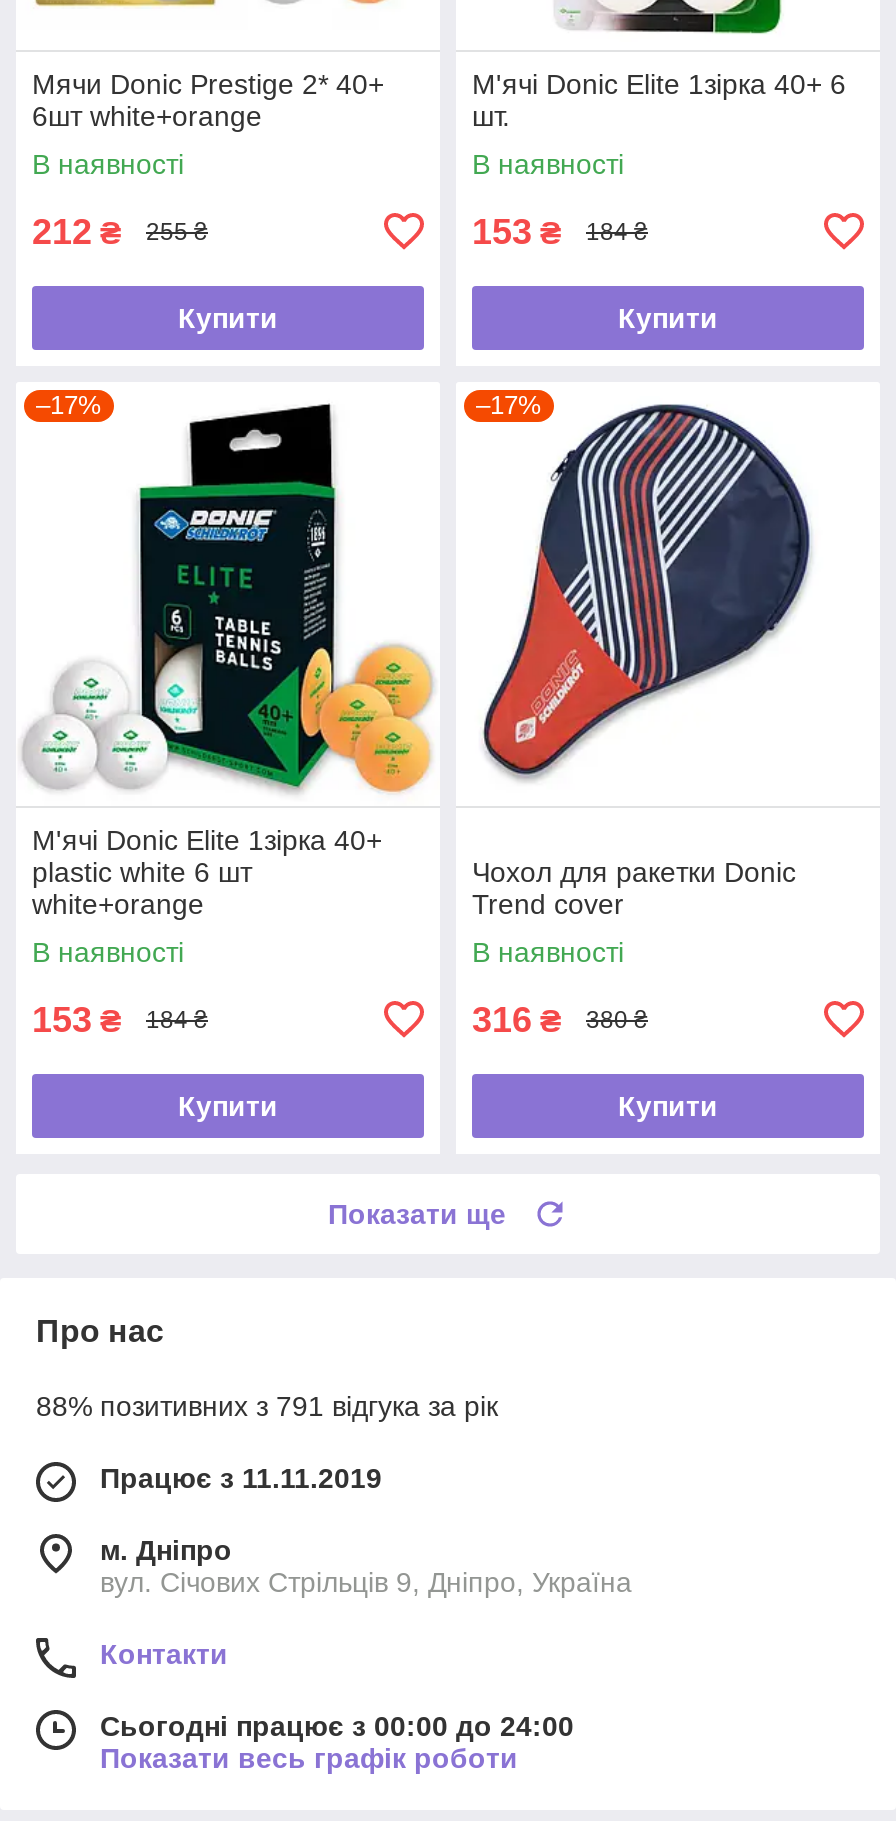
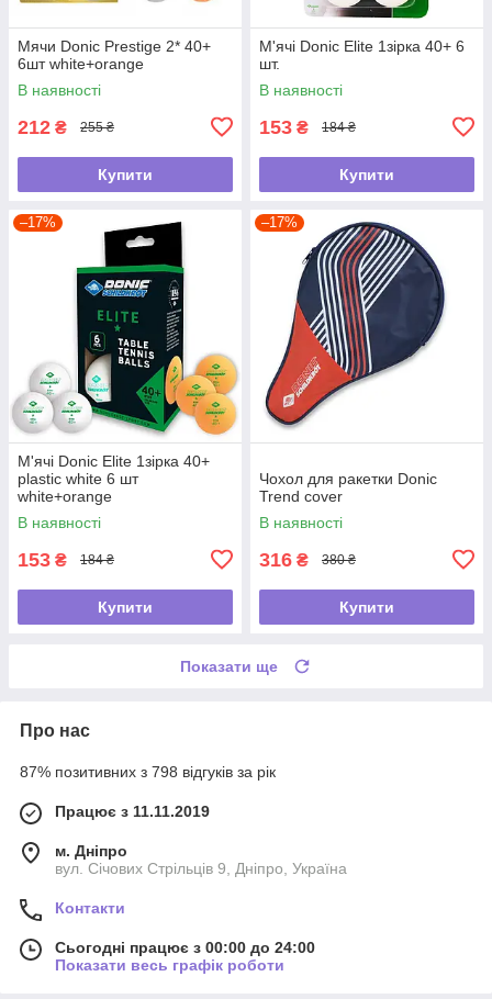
[36,1390,498,1422] 88% позитивних з 791 відгука за рік -> [20,763,276,780] 87% позитивних з 798 відгуків за рік

